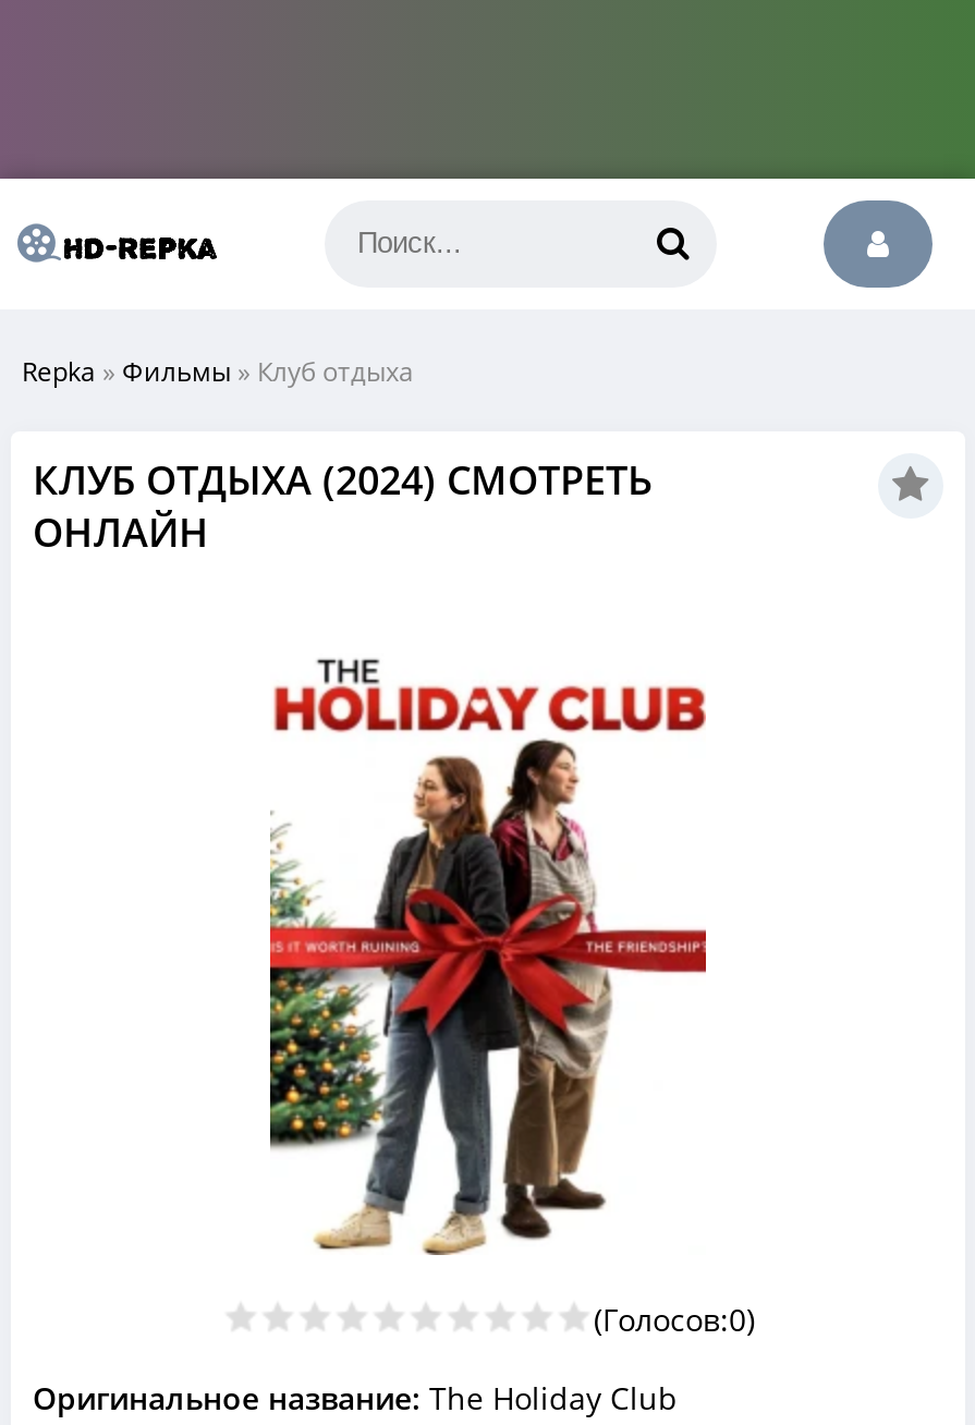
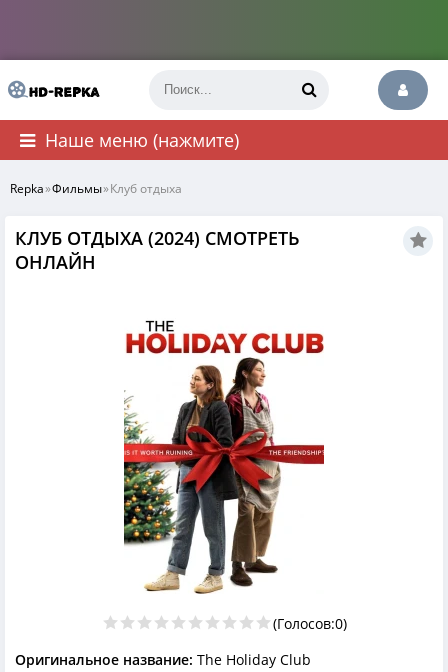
none -> [45,128,239,152] Наше меню (нажмите)

